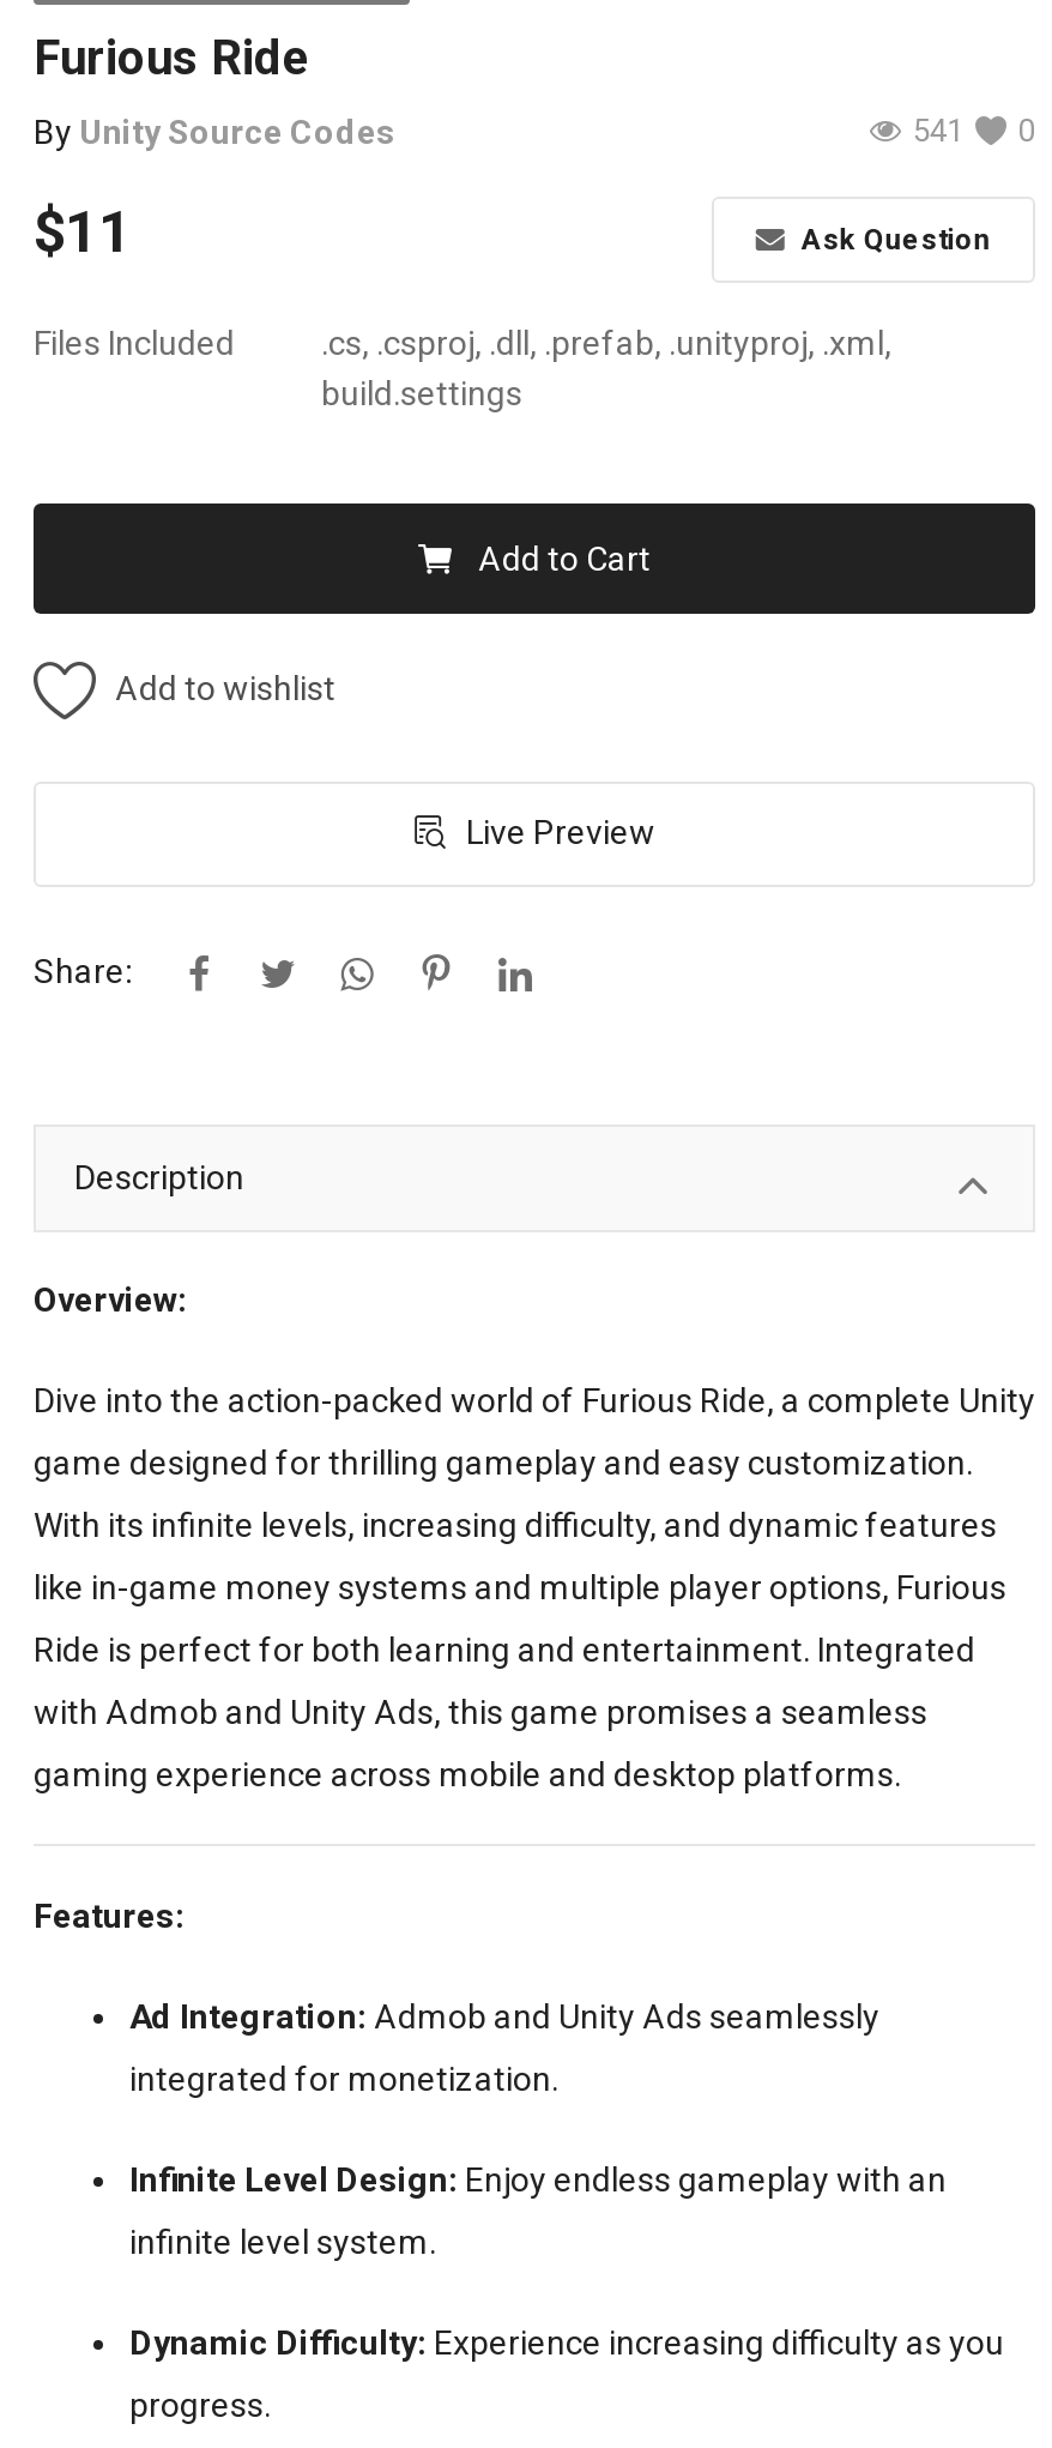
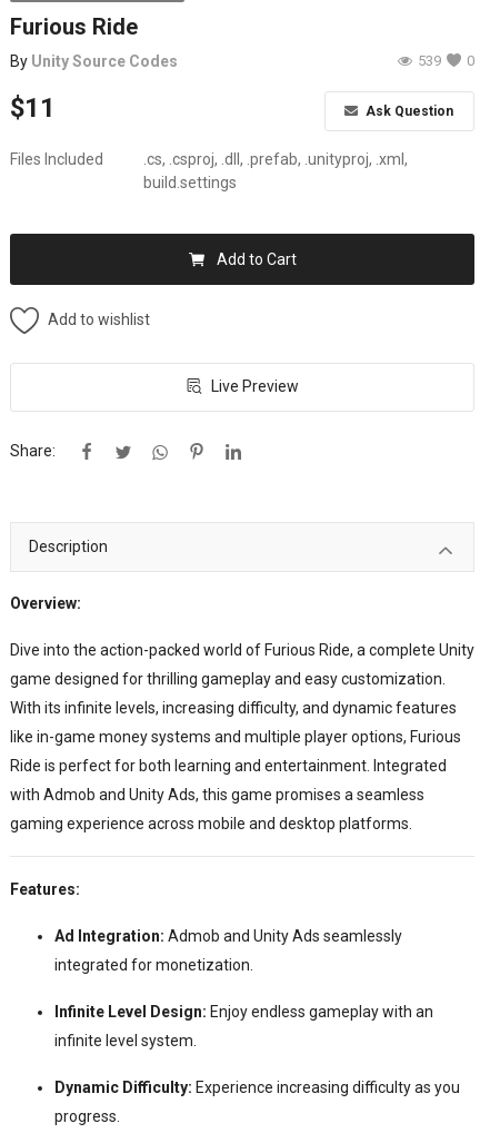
[913,113,1035,149] 541 0 -> [418,53,474,69] 539 0

